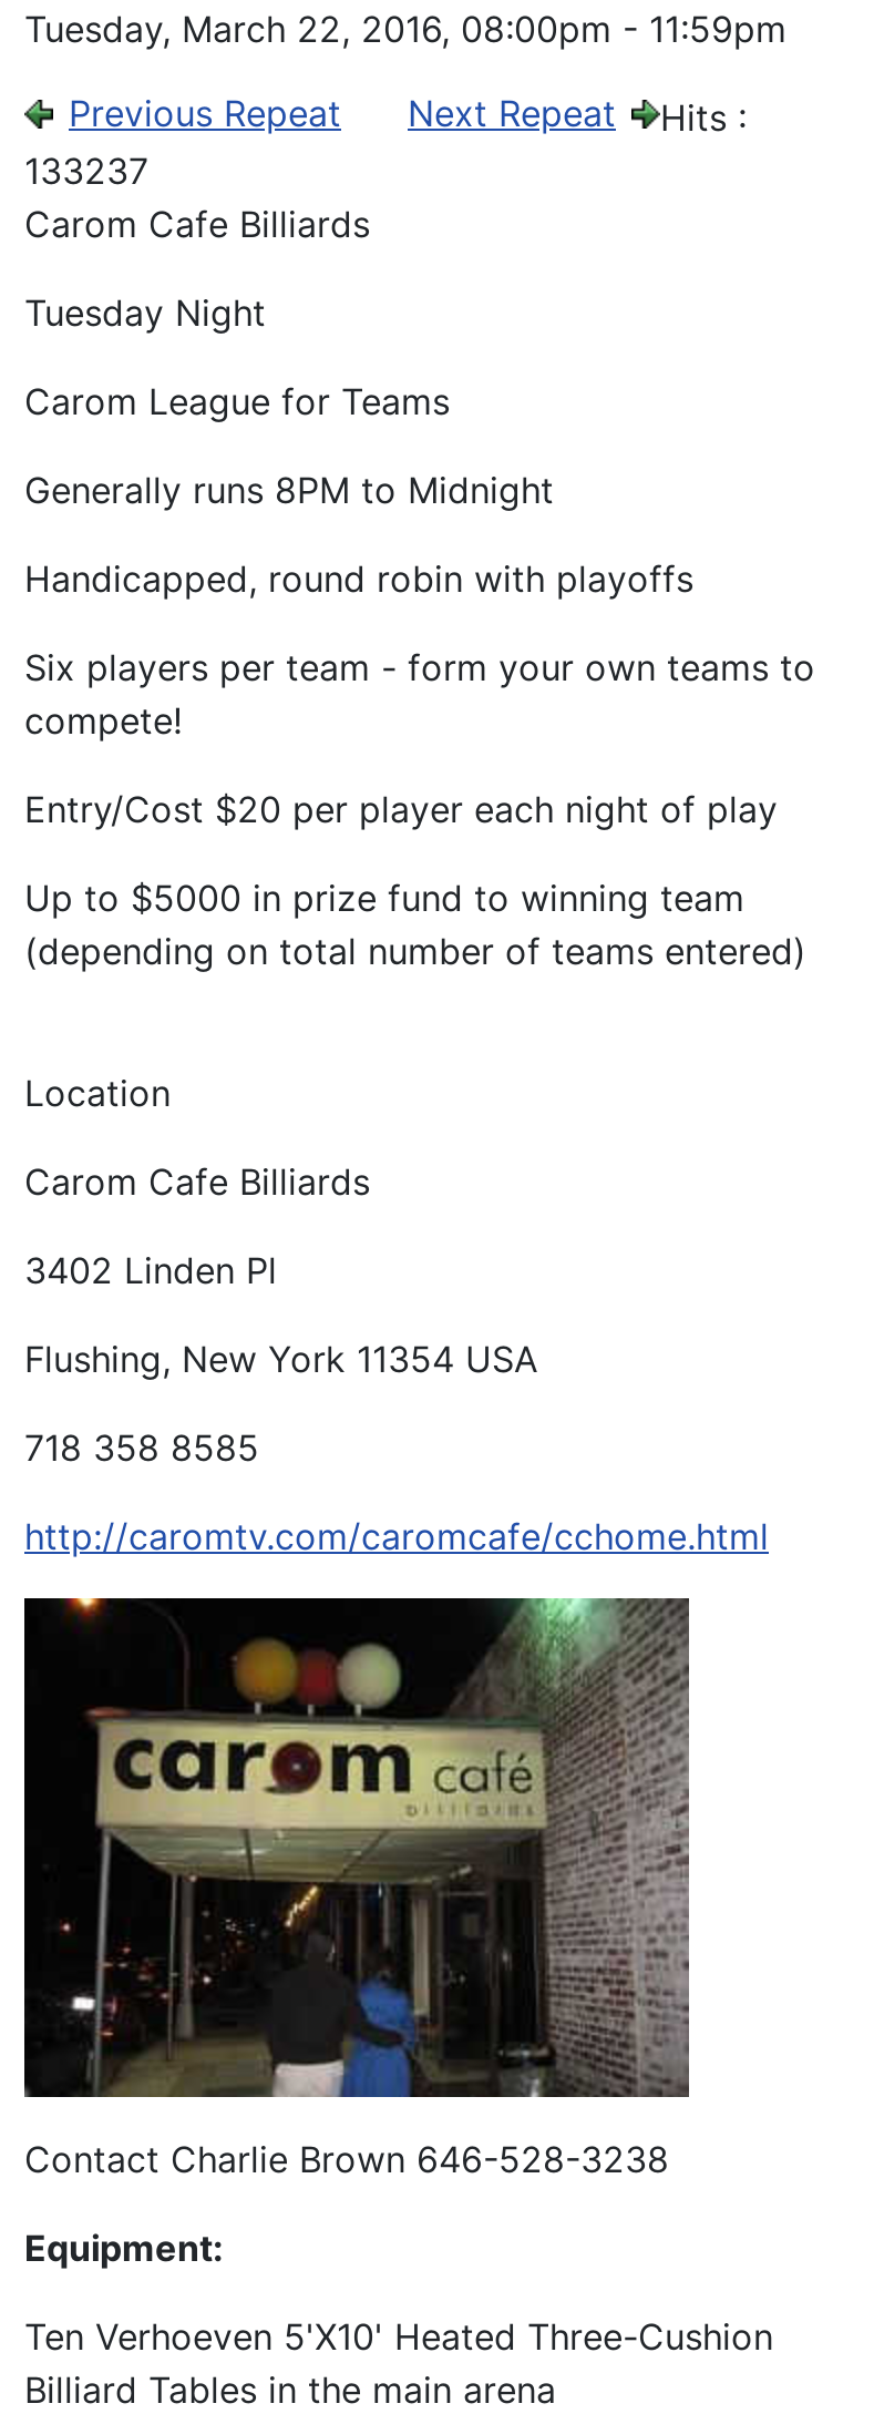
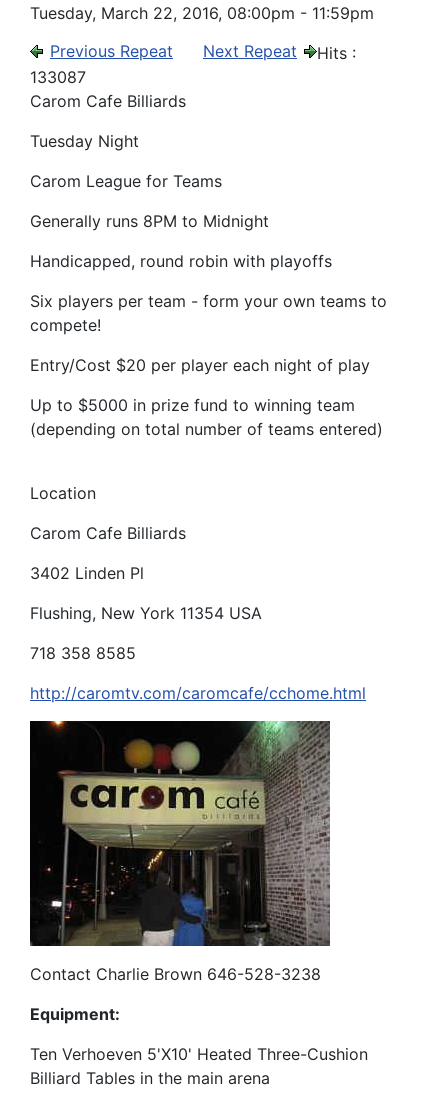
[24,148,148,193] 133237 -> [30,67,86,87] 133087

